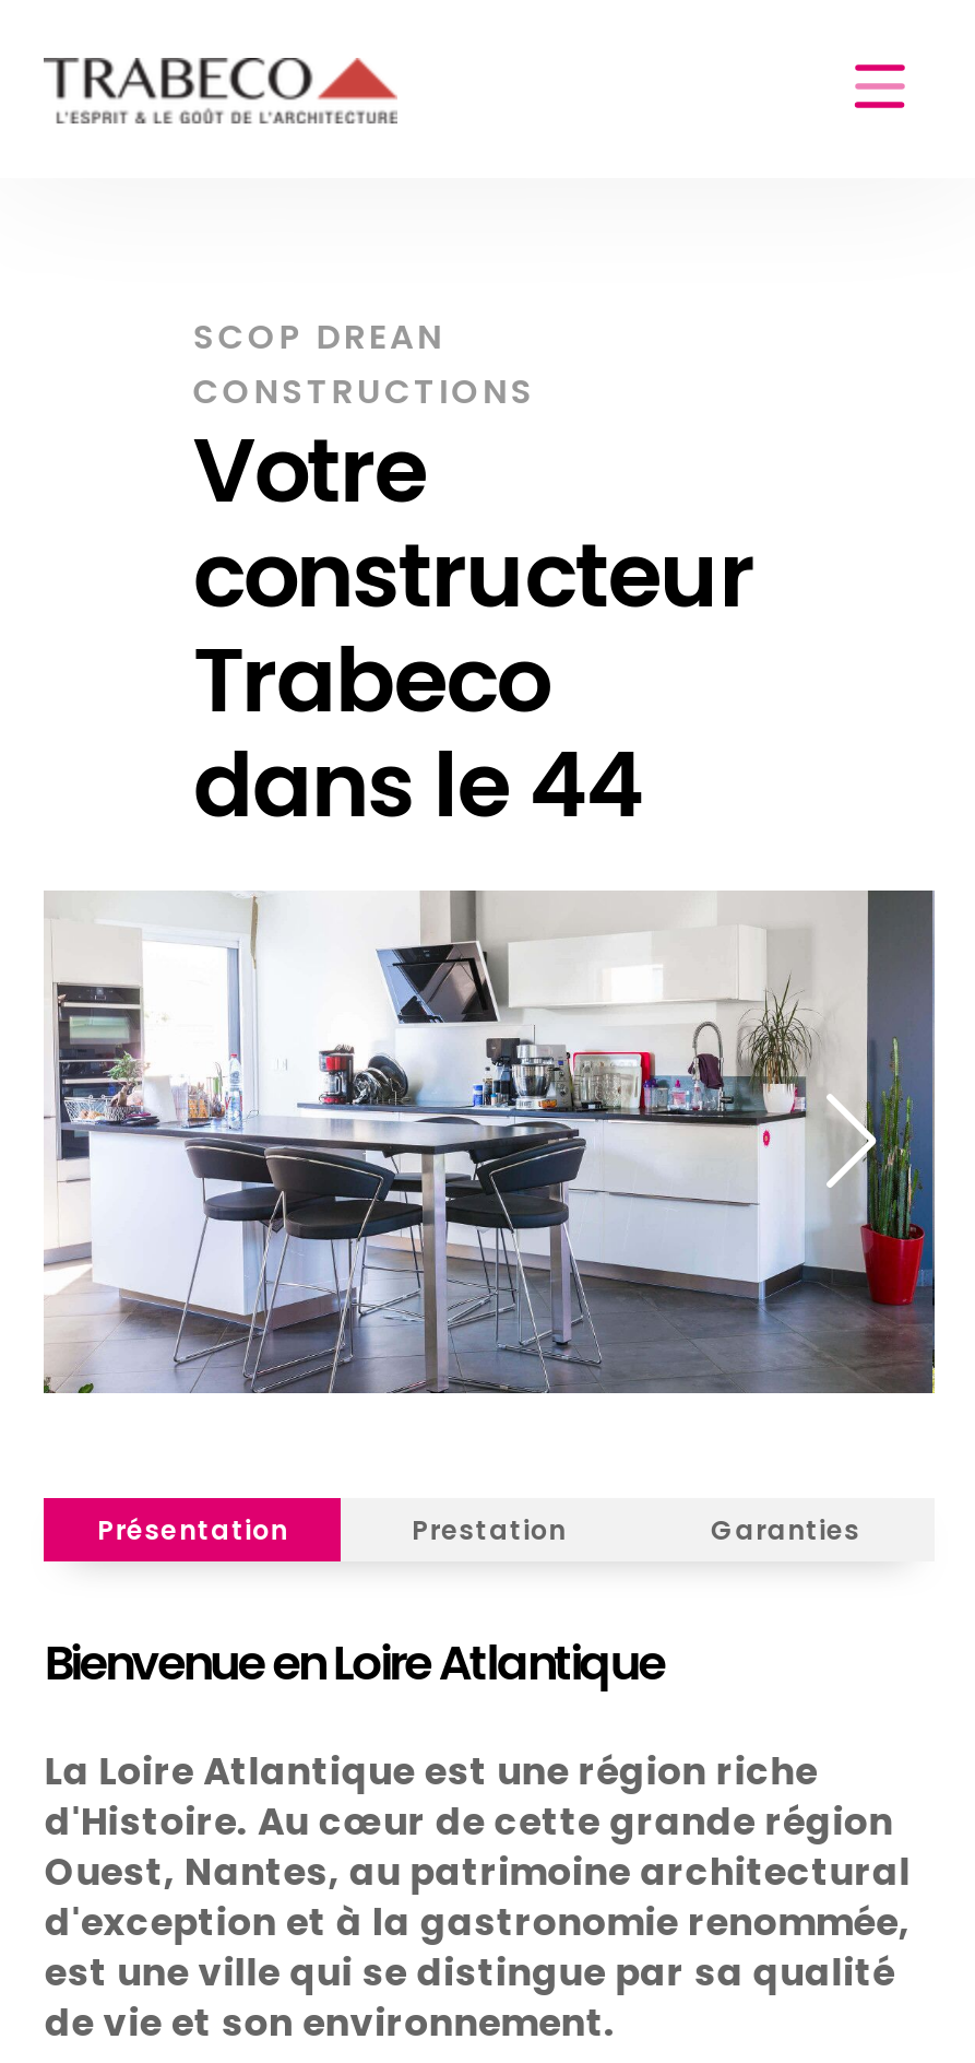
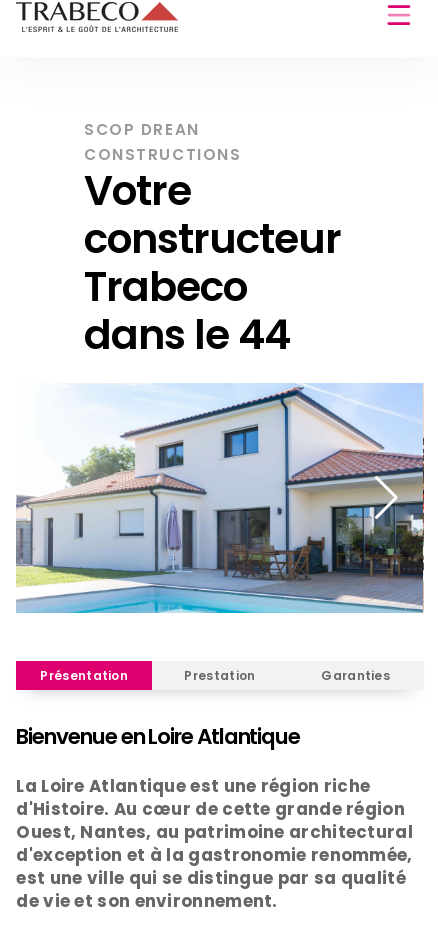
[41,888,937,1395] [image] -> [15,383,424,614] [image]

